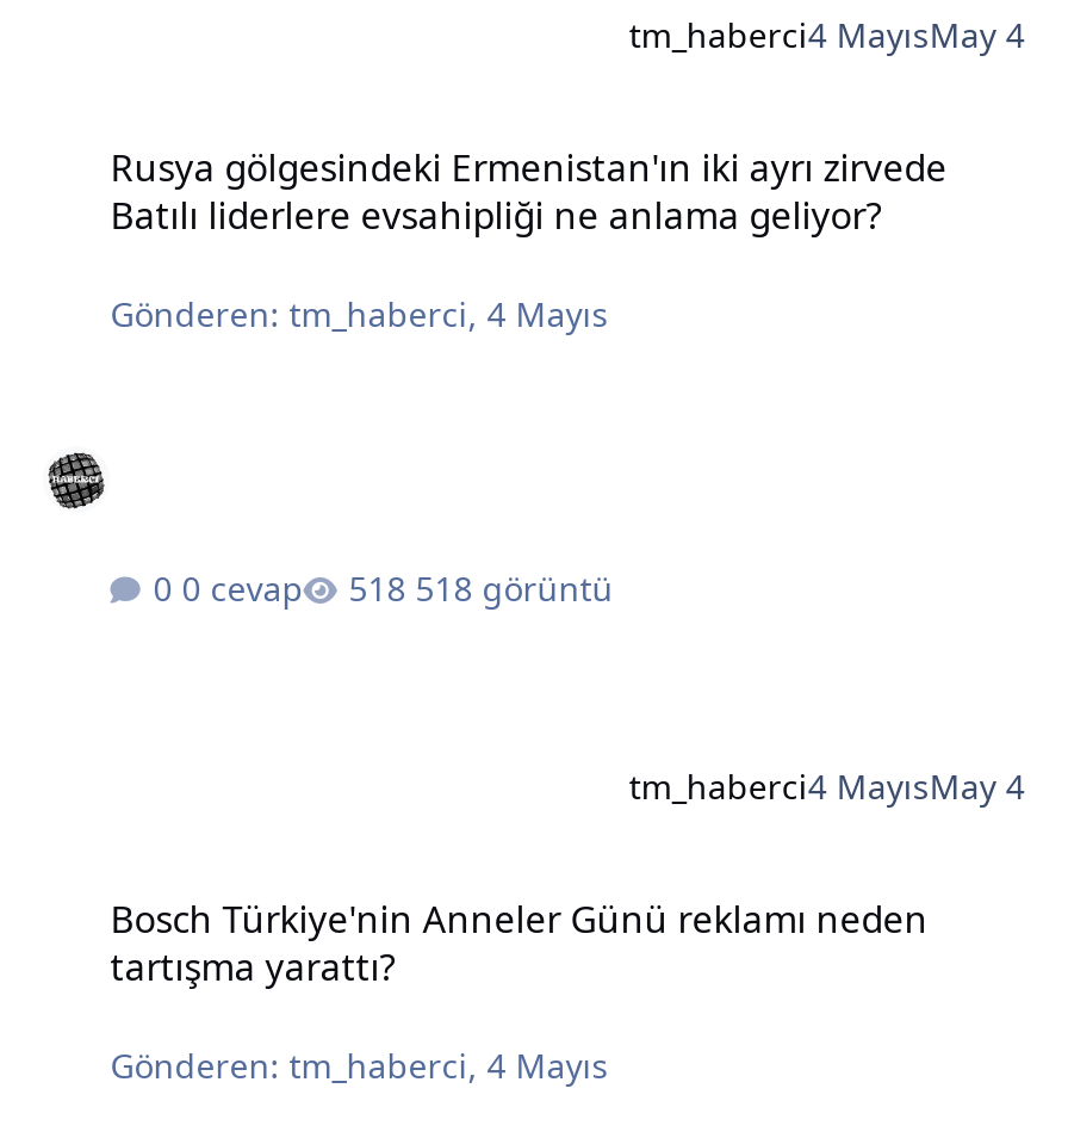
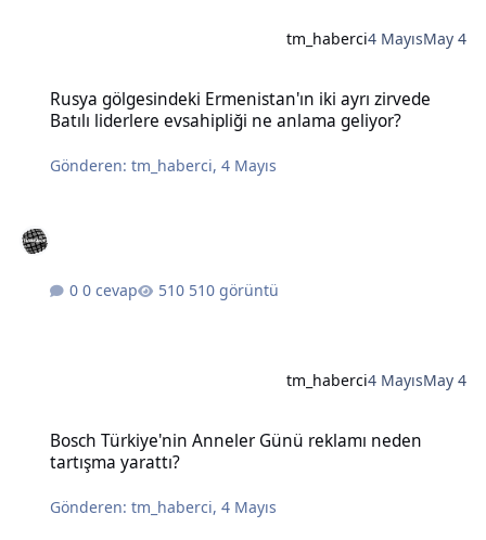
[415,565,613,610] 518 görüntü -> [189,280,279,300] 510 görüntü

